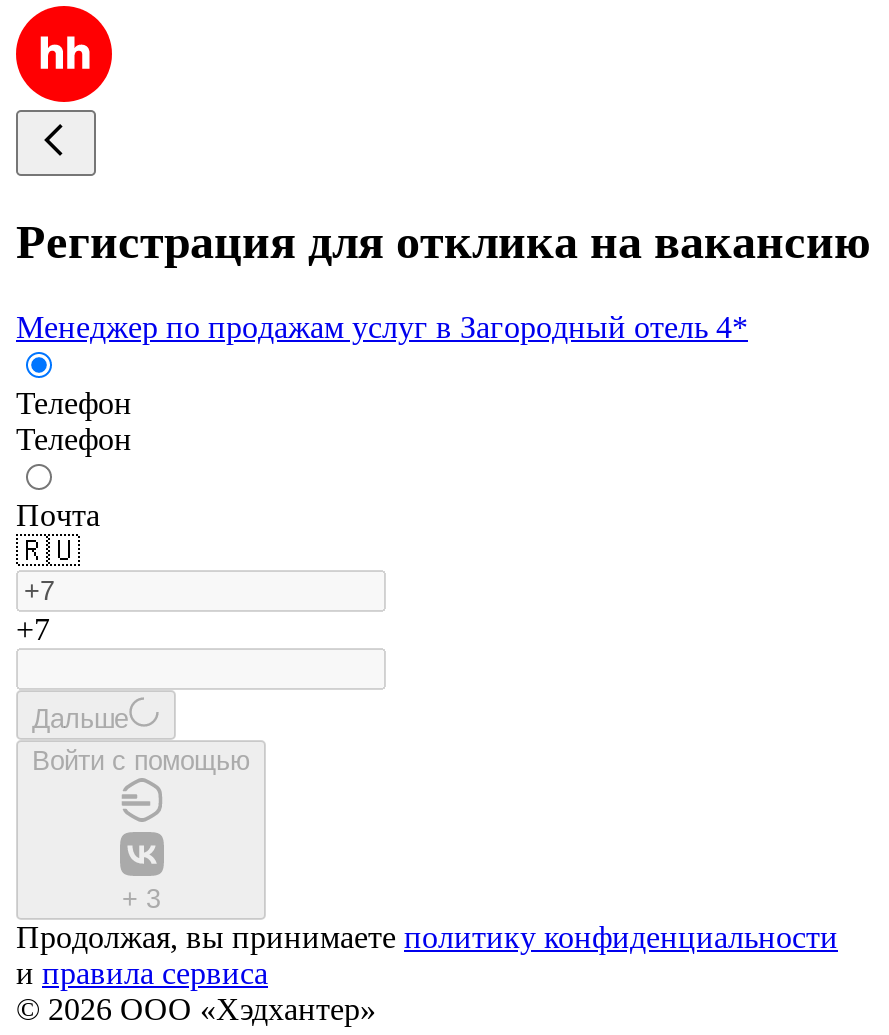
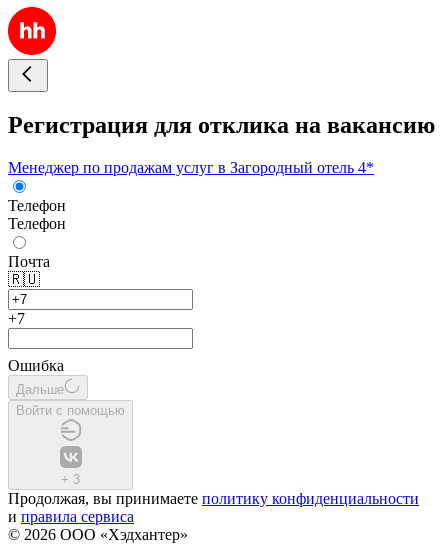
none -> [8,357,64,374] Ошибка

